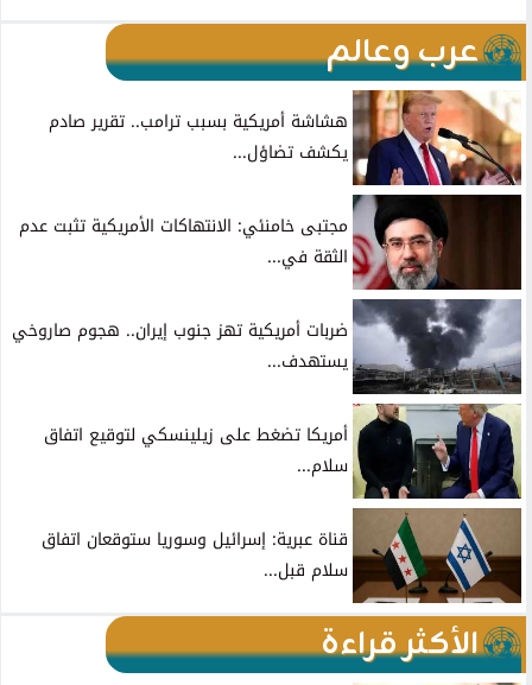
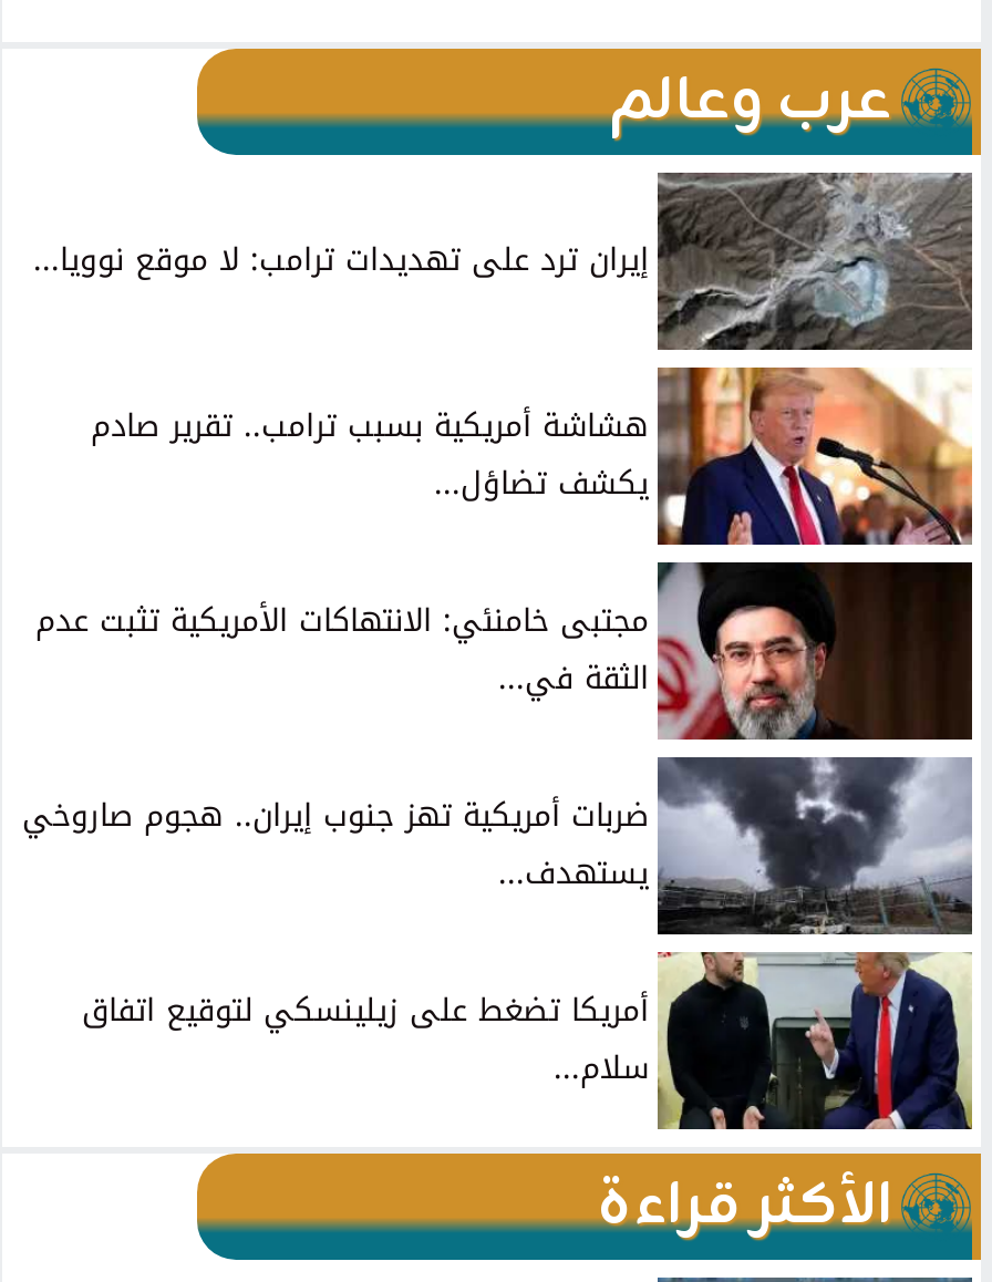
none -> [33,170,974,352] [image] | إيران ترد على تهديدات ترامب: لا موقع نوويا...
moved [12,106,348,482] -> [22,397,649,1098]: هشاشة أمريكية بسبب ترامب.. تقرير صادم | يكشف تضاؤل... | مجتبى خامنئي: الانتهاكات الأمريكية تثبت عدم | ضربات أمريكية تهز جنوب إيران.. هجوم صاروخي | أمريكا تضغط على زيلينسكي لتوقيع اتفاق | سلام...
[42,508,522,604] [image] | قناة عبرية: إسرائيل وسوريا ستوقعان اتفاق | سلام قبل... -> none

